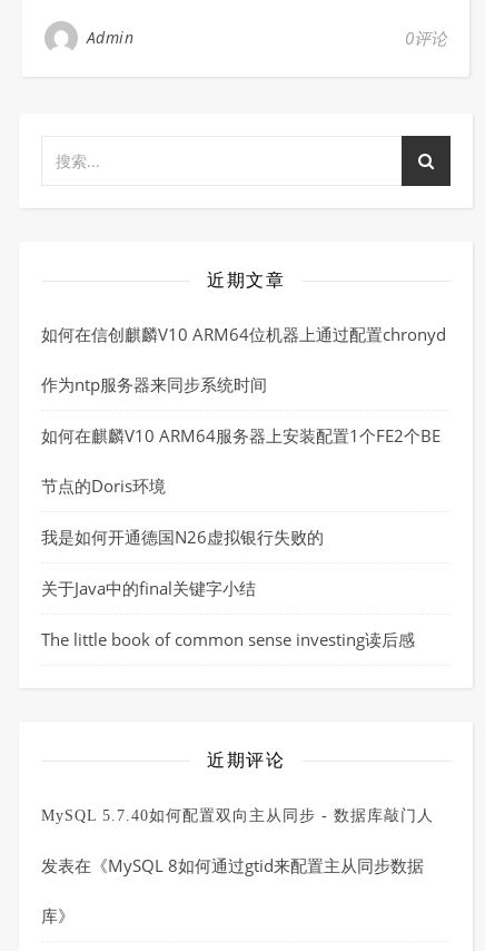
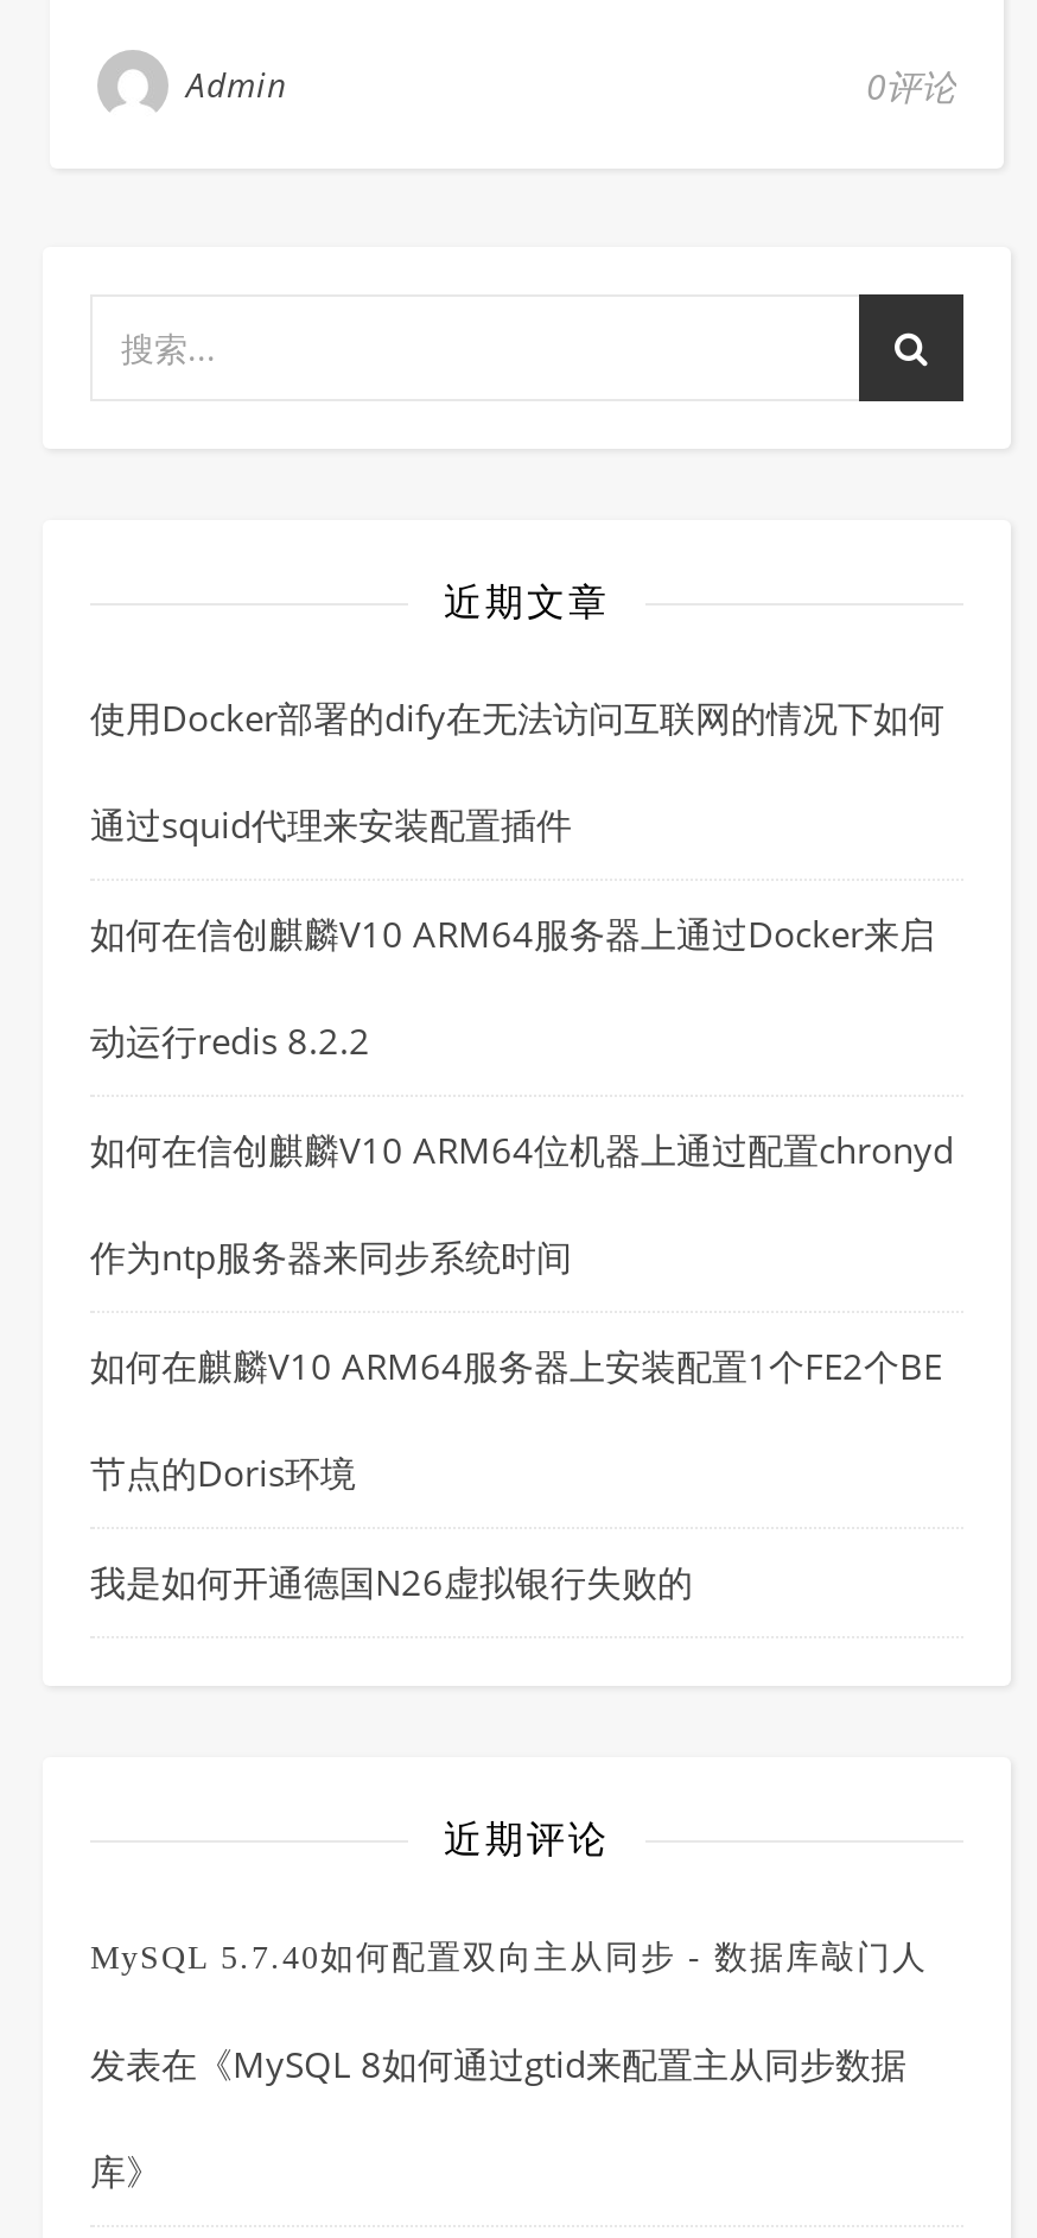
none -> [90,693,944,1064] 使用Docker部署的dify在无法访问互联网的情况下如何 | 通过squid代理来安装配置插件 | 如何在信创麒麟V10 ARM64服务器上通过Docker来启 | 动运行redis 8.2.2
moved [41,323,446,548] -> [90,1126,954,1605]: 如何在信创麒麟V10 ARM64位机器上通过配置chronyd | 作为ntp服务器来同步系统时间 | 如何在麒麟V10 ARM64服务器上安装配置1个FE2个BE | 节点的Doris环境 | 我是如何开通德国N26虚拟银行失败的
[41,577,415,650] 关于Java中的final关键字小结 | The little book of common sense investing读后感 -> none

